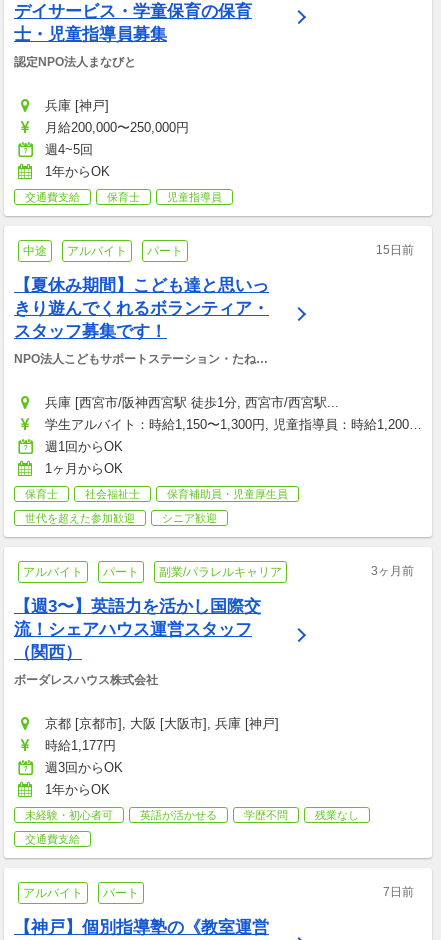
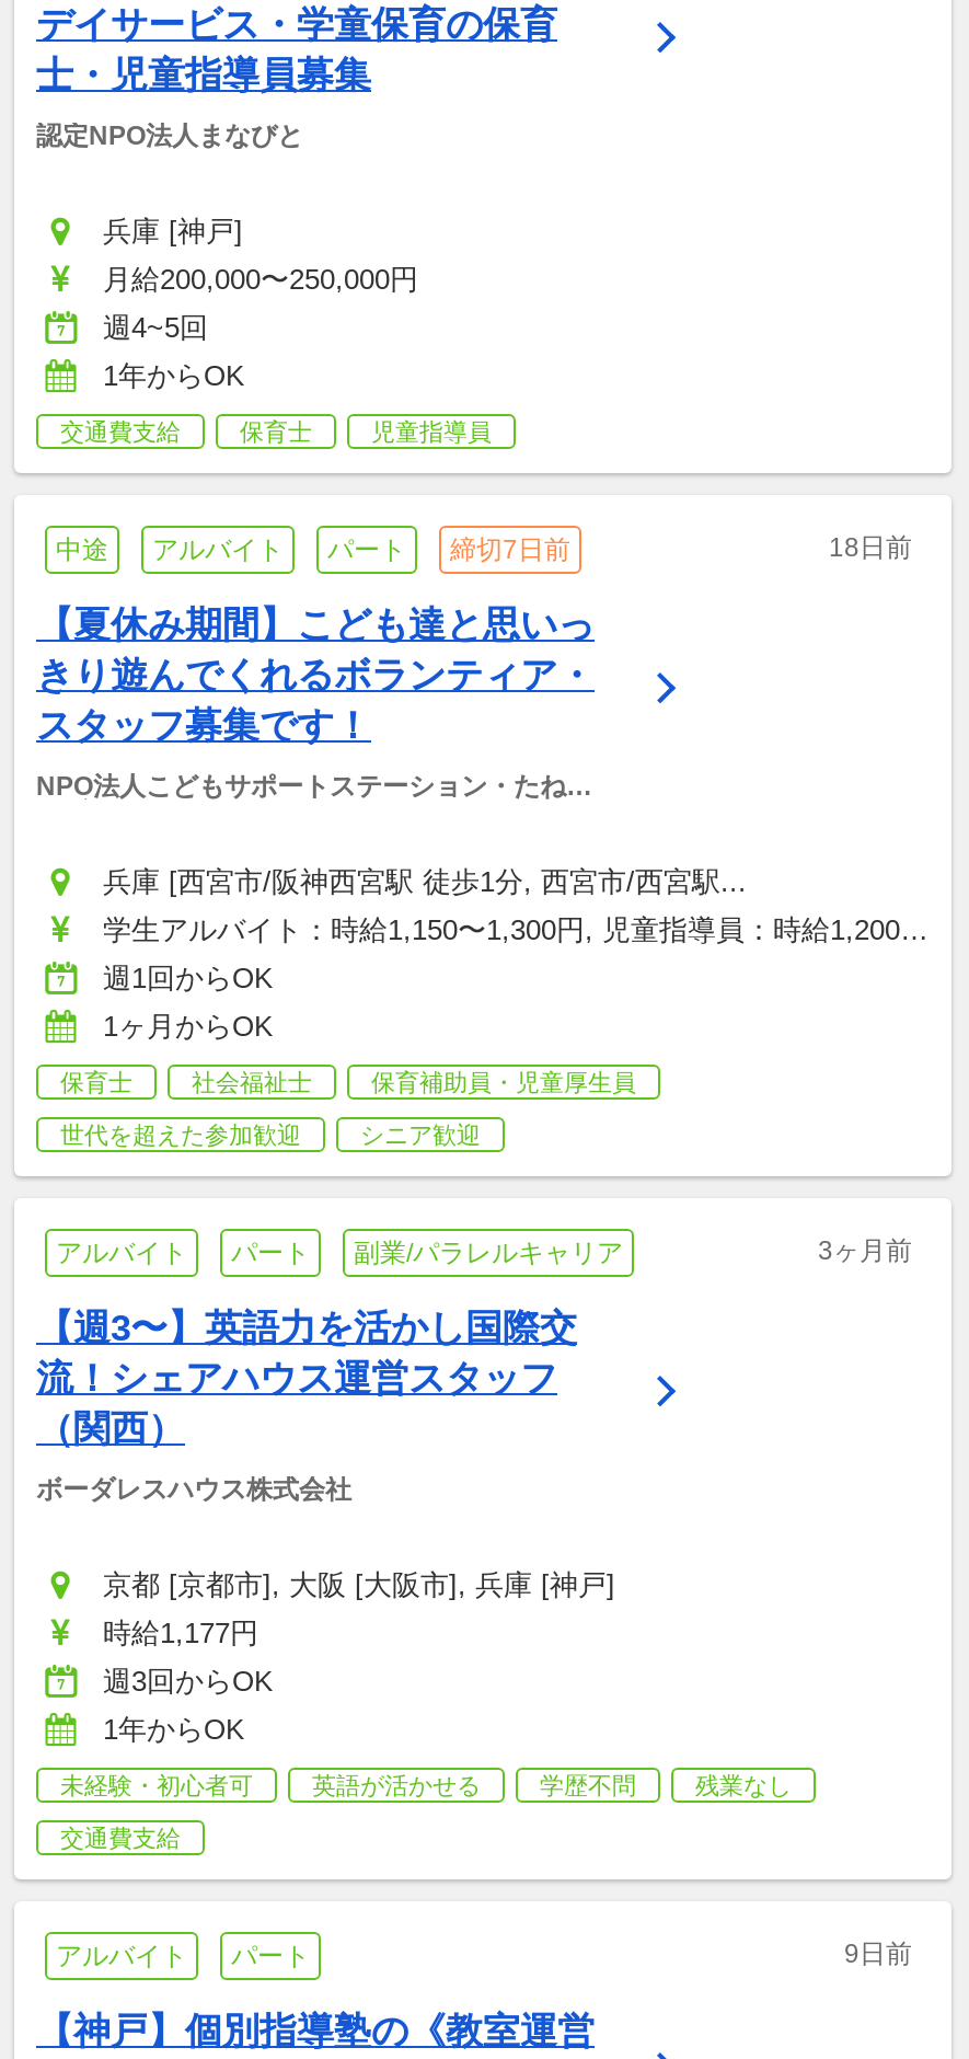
[376,243,414,257] 15日前 -> [450,532,912,565] 締切7日前 | 18日前
[383,885,414,899] 7日前 -> [844,1939,912,1969] 9日前

